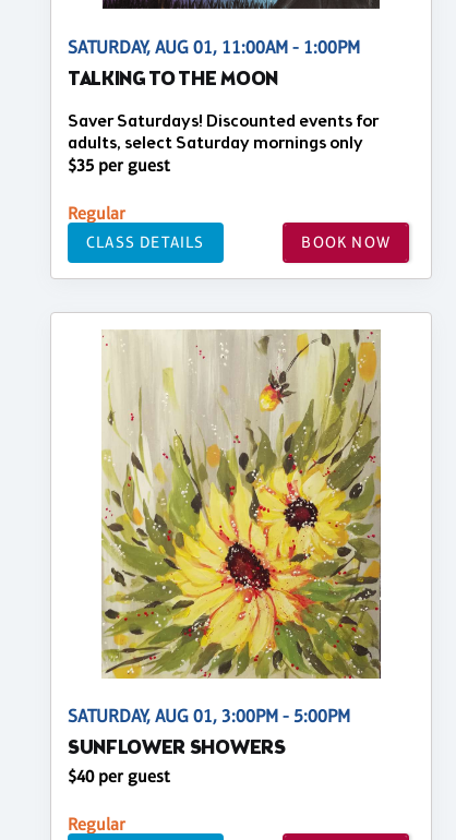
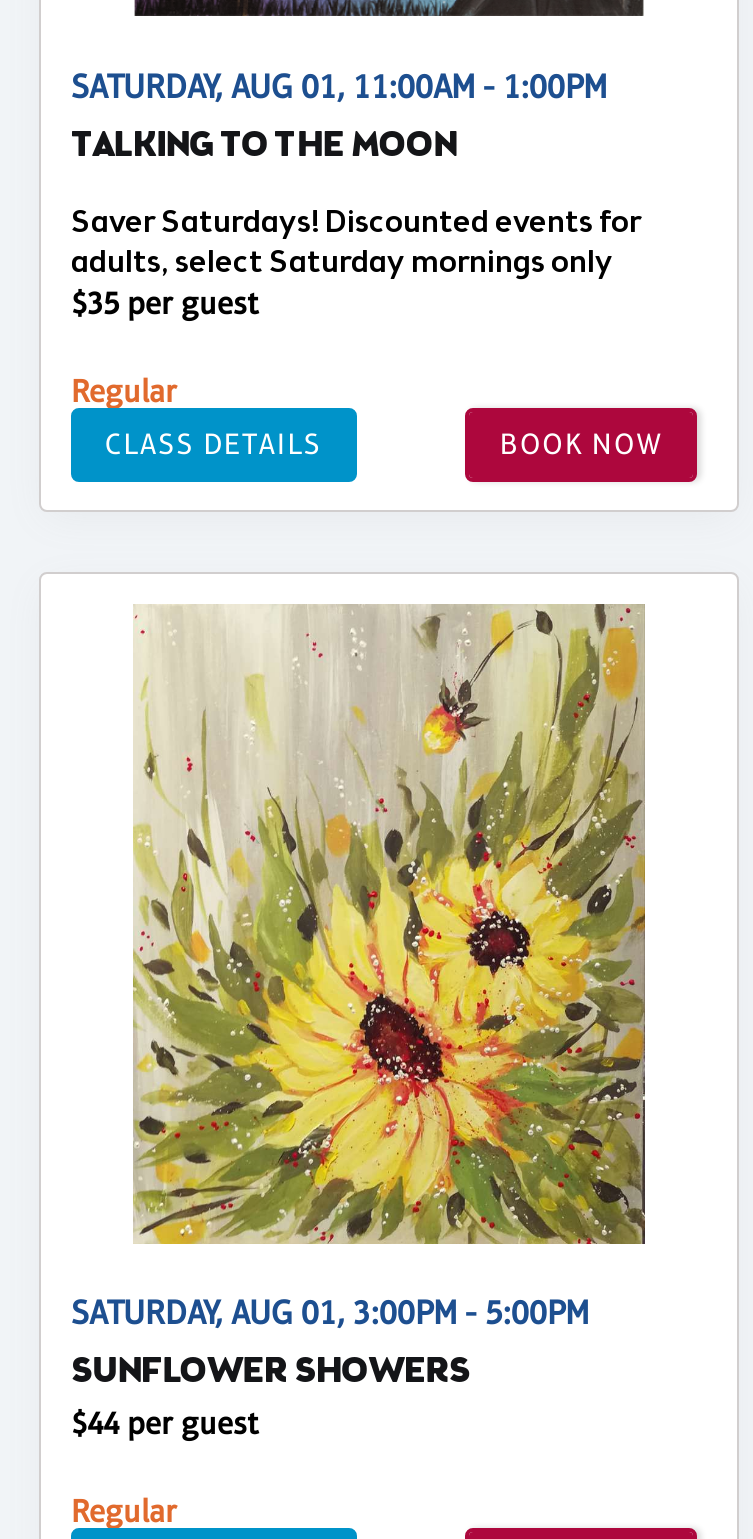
[68,765,170,786] $40 per guest -> [71,1403,259,1441] $44 per guest

